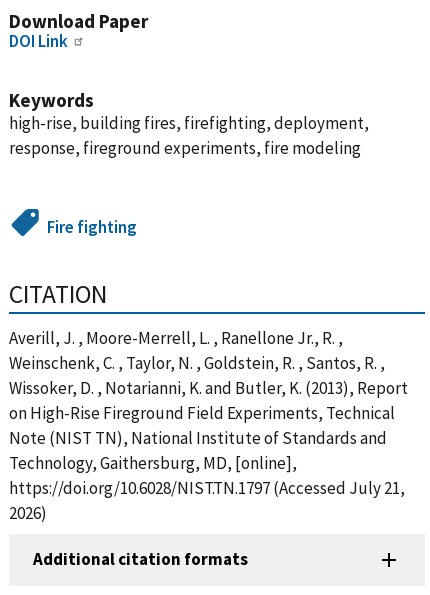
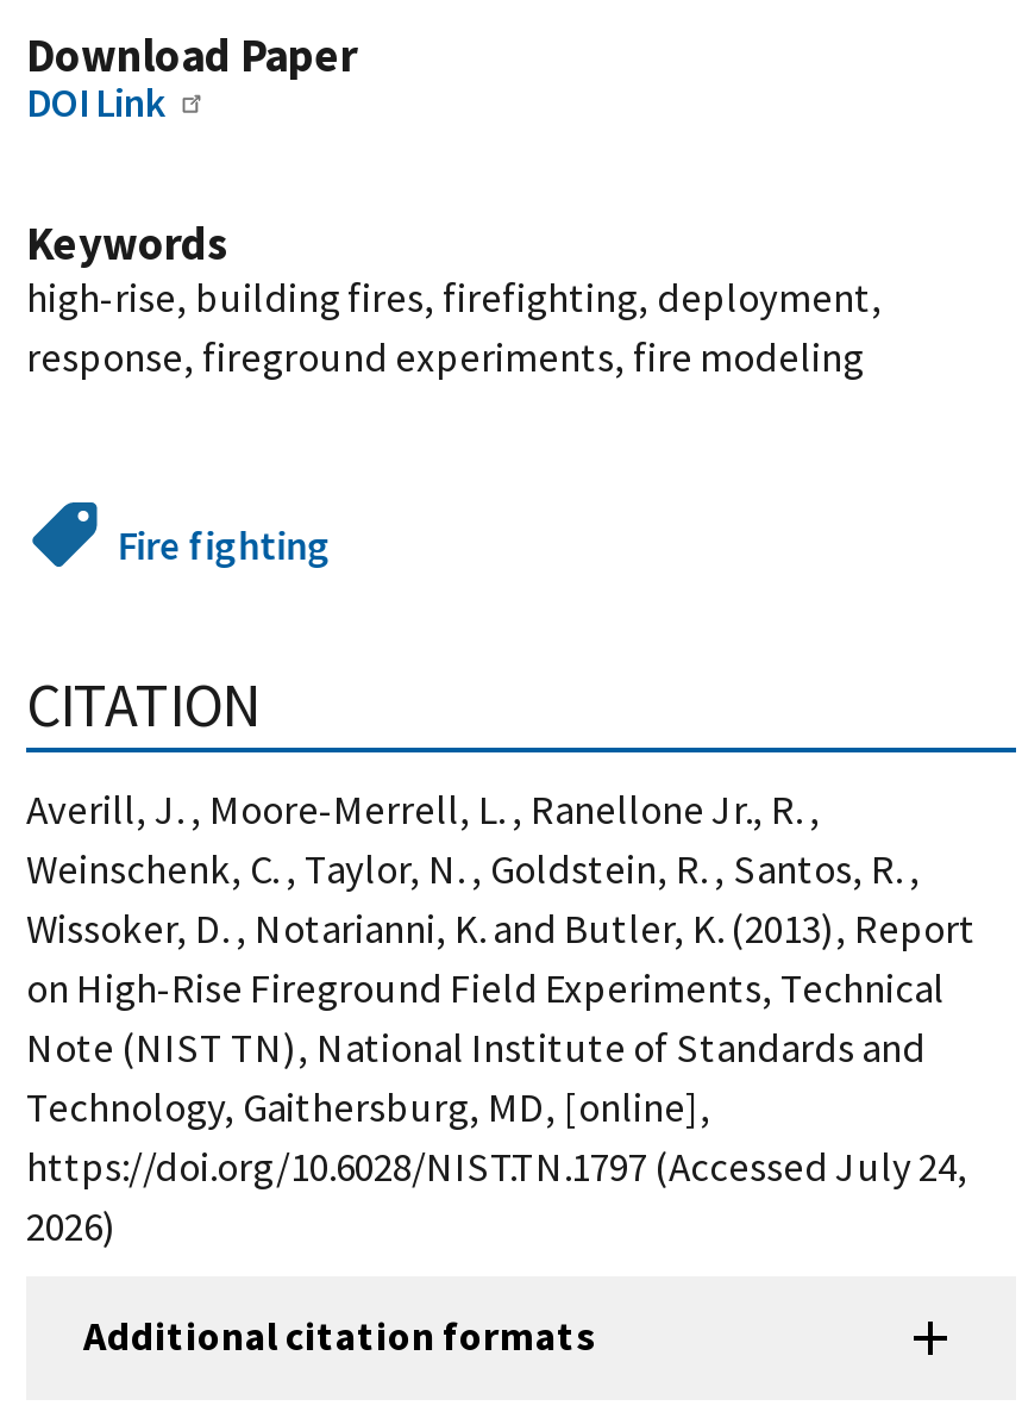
[9,477,405,499] https://doi.org/10.6028/NIST.TN.1797 (Accessed July 21, -> [26,1140,968,1193] https://doi.org/10.6028/NIST.TN.1797 (Accessed July 24,

